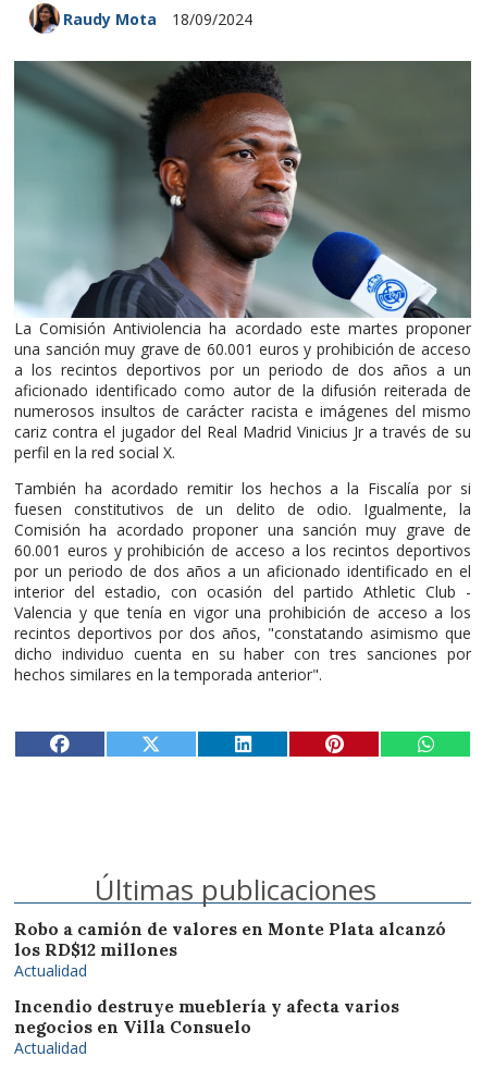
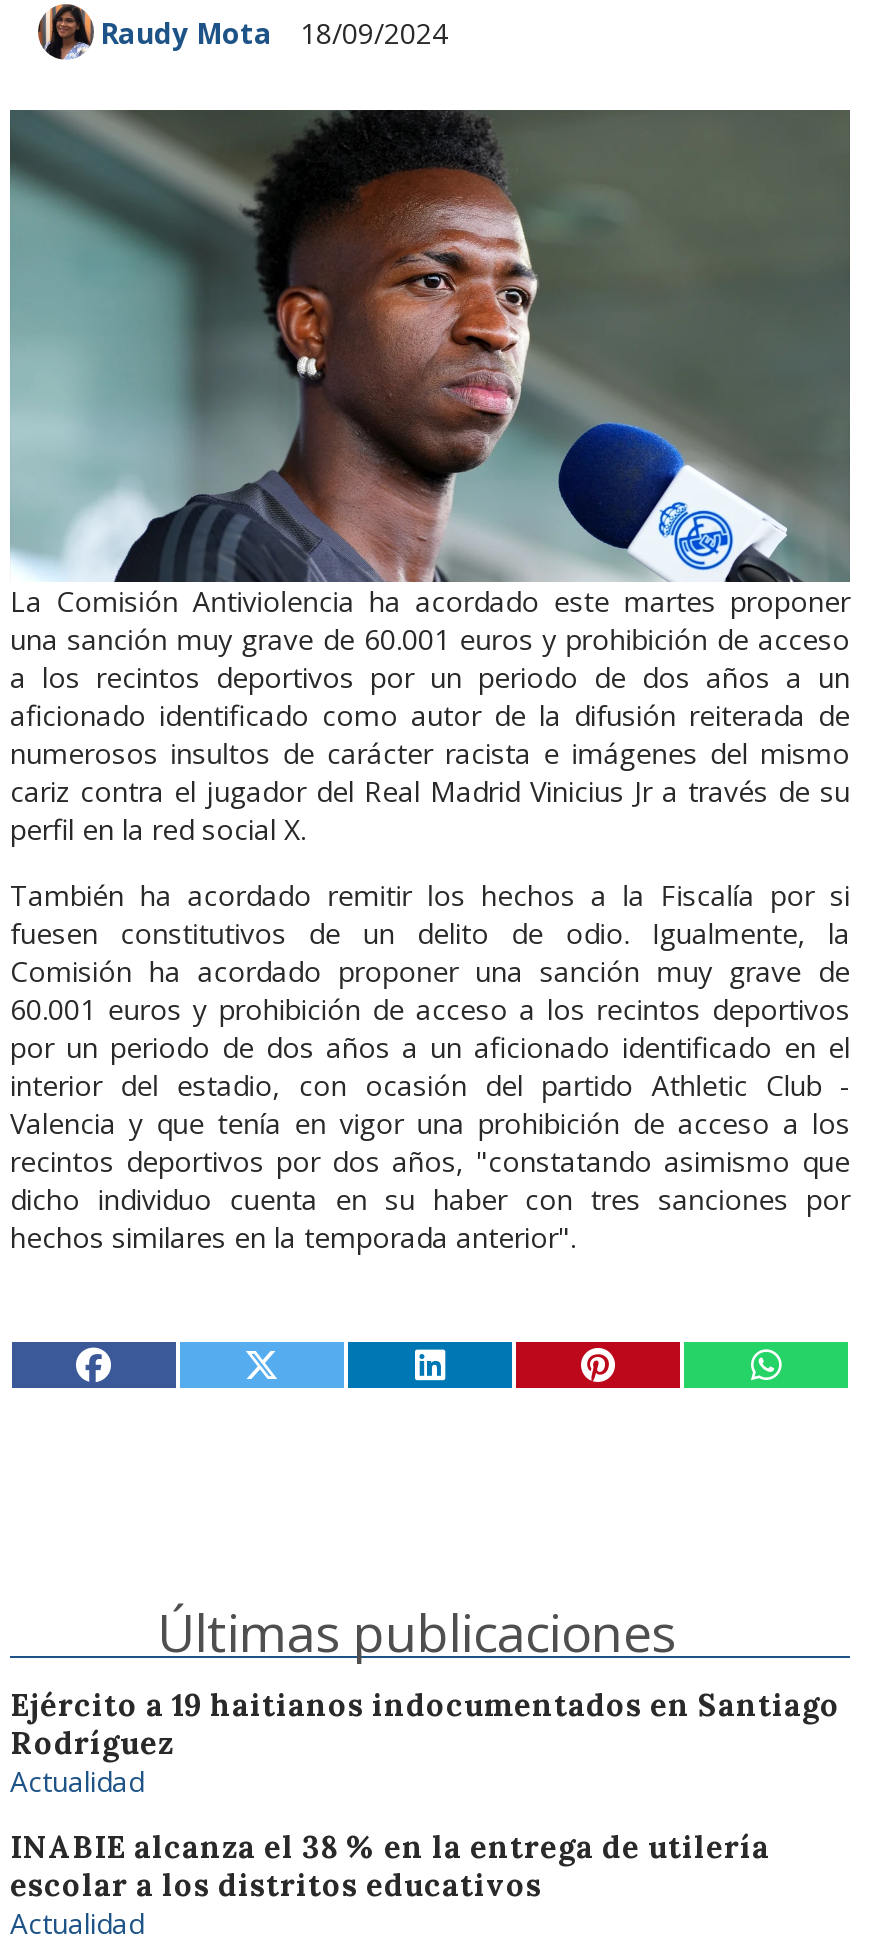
[14,919,446,960] Robo a camión de valores en Monte Plata alcanzó | los RD$12 millones -> [10,1687,840,1763] Ejército a 19 haitianos indocumentados en Santiago | Rodríguez
[14,996,399,1038] Incendio destruye mueblería y afecta varios | negocios en Villa Consuelo -> [10,1829,770,1905] INABIE alcanza el 38 % en la entrega de utilería | escolar a los distritos educativos

